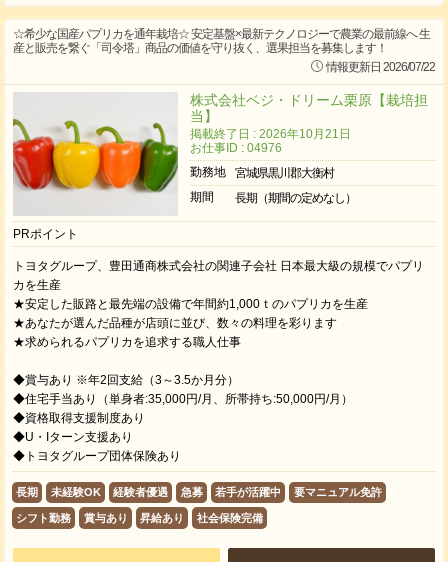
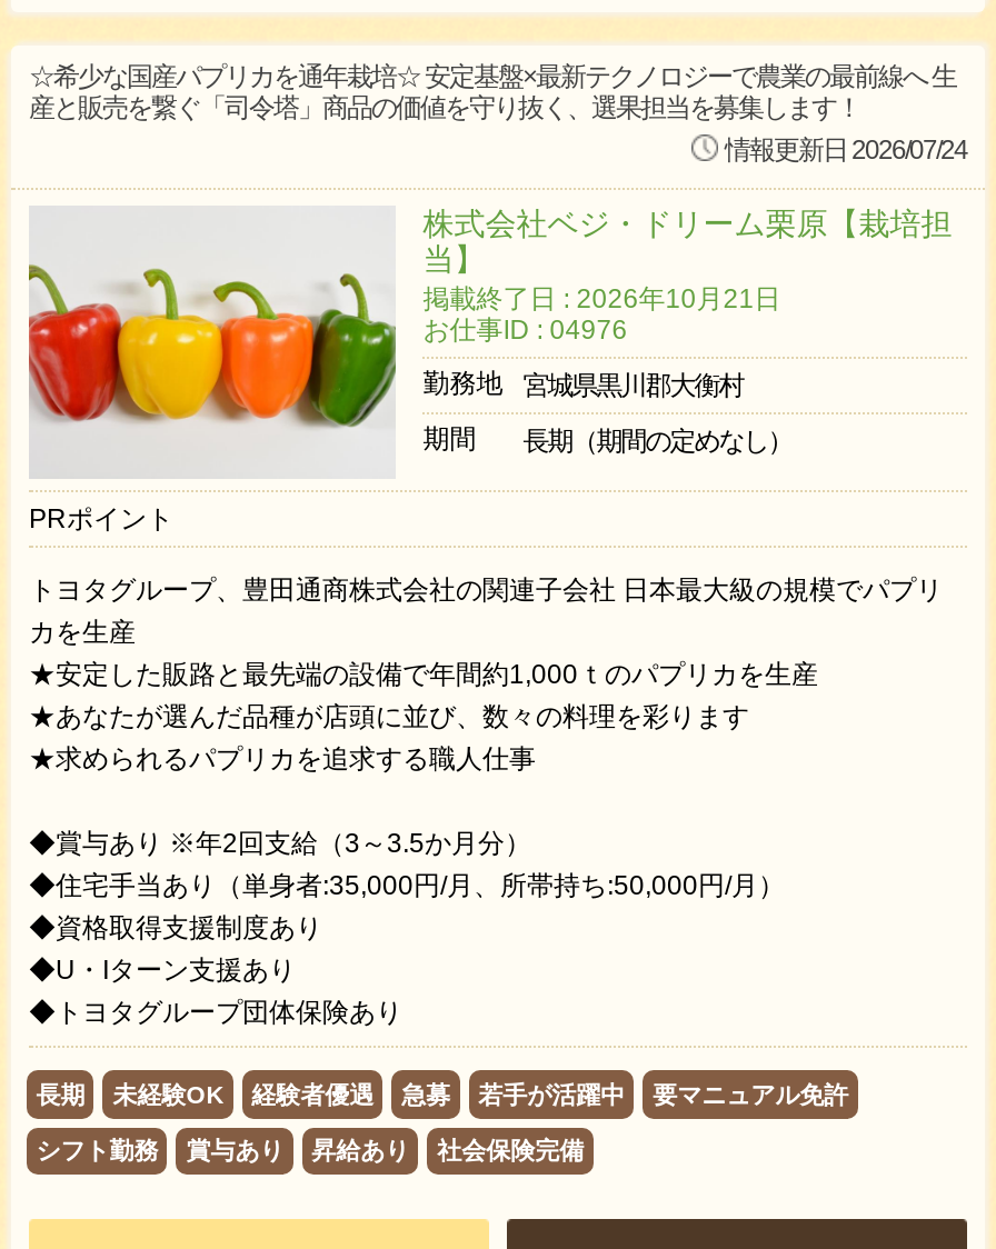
[326,60,435,74] 情報更新日 2026/07/22 -> [725,134,967,165] 情報更新日 2026/07/24

